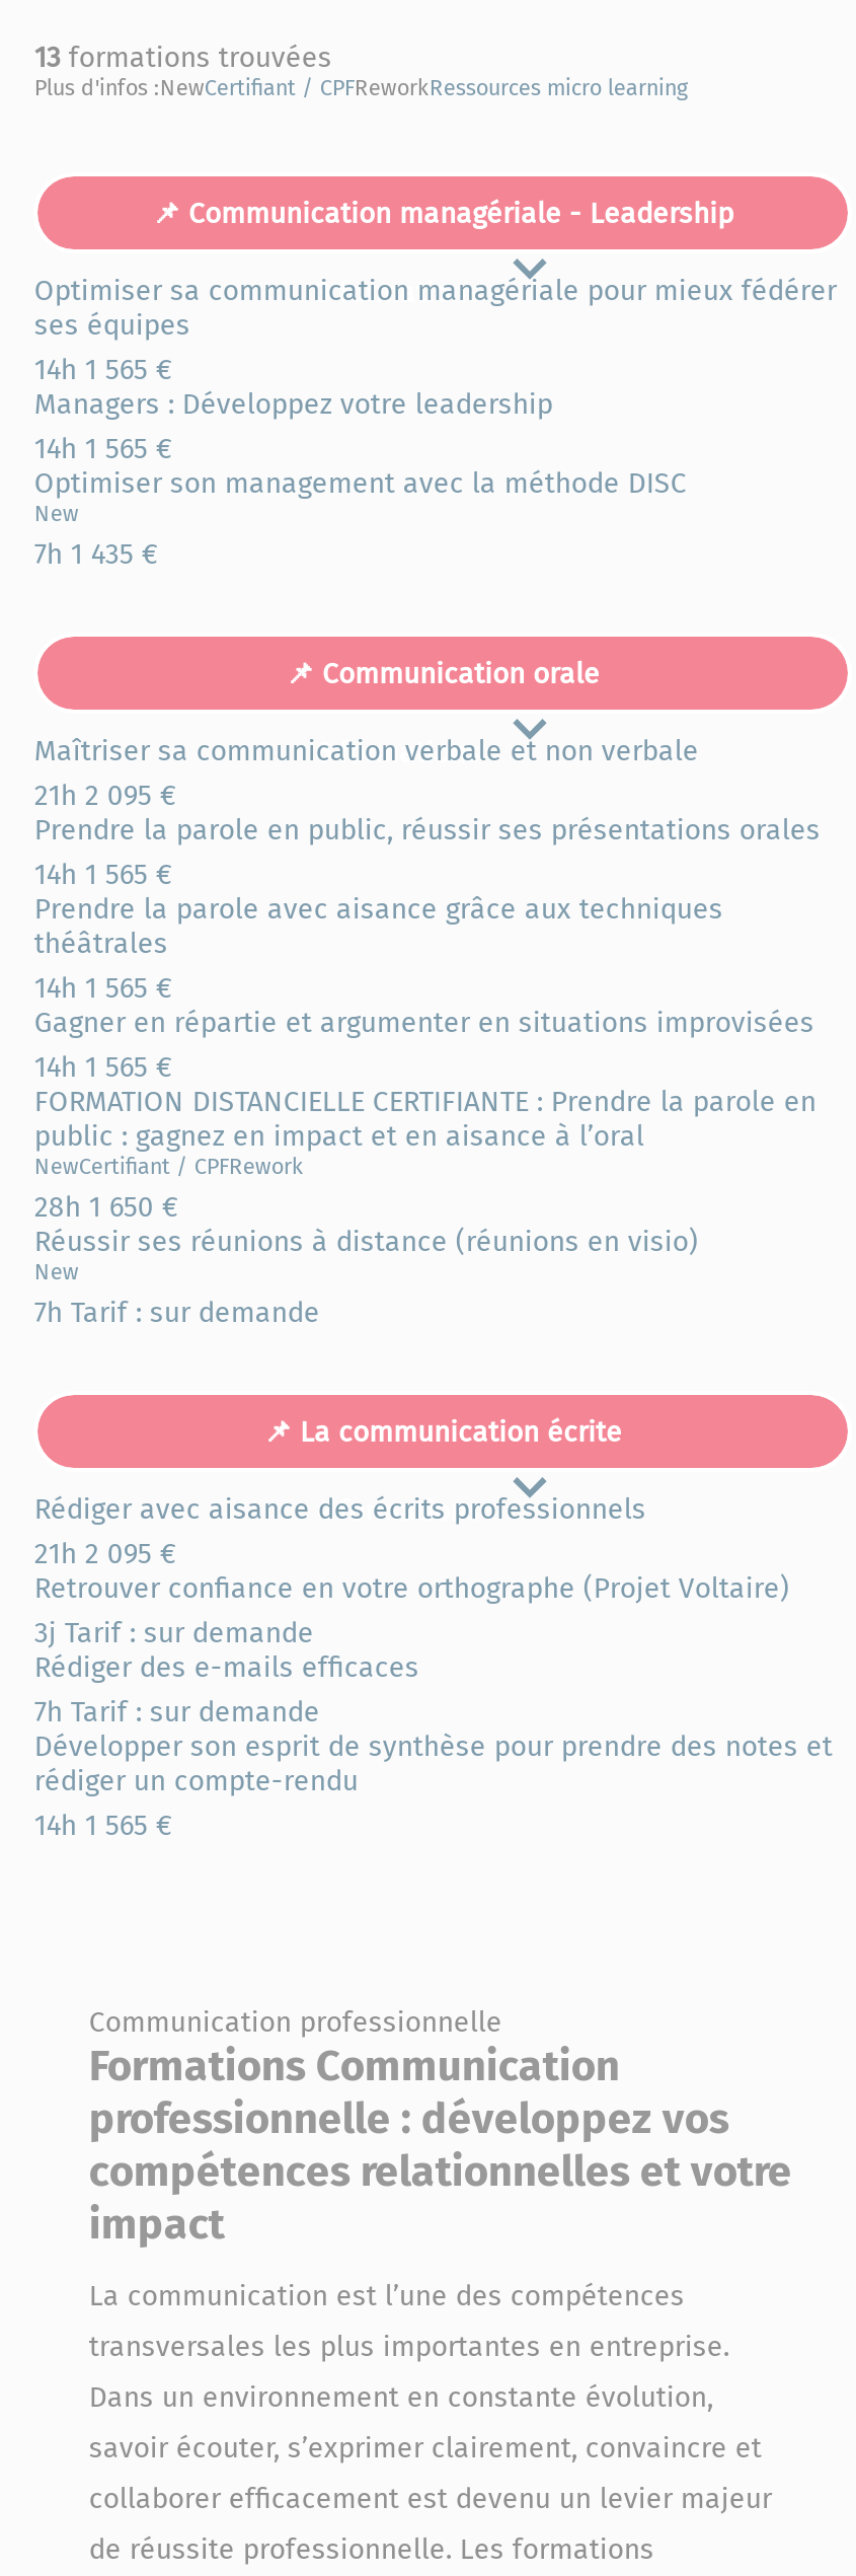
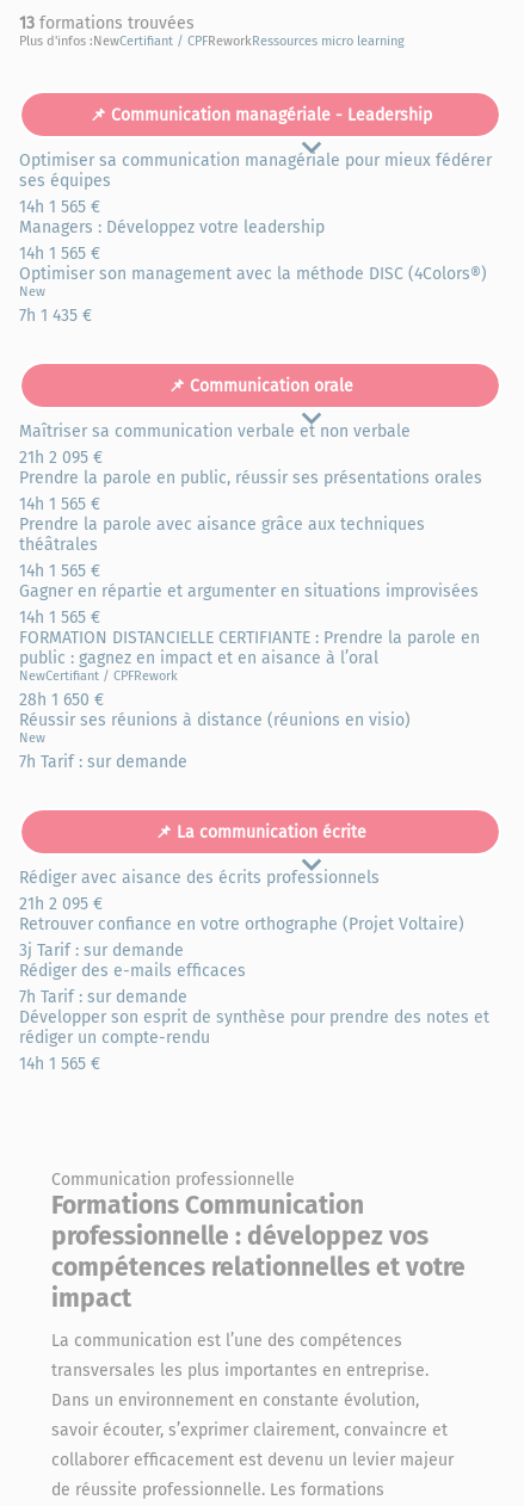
[34,467,687,501] Optimiser son management avec la méthode DISC -> [20,264,487,284] Optimiser son management avec la méthode DISC (4Colors®)

